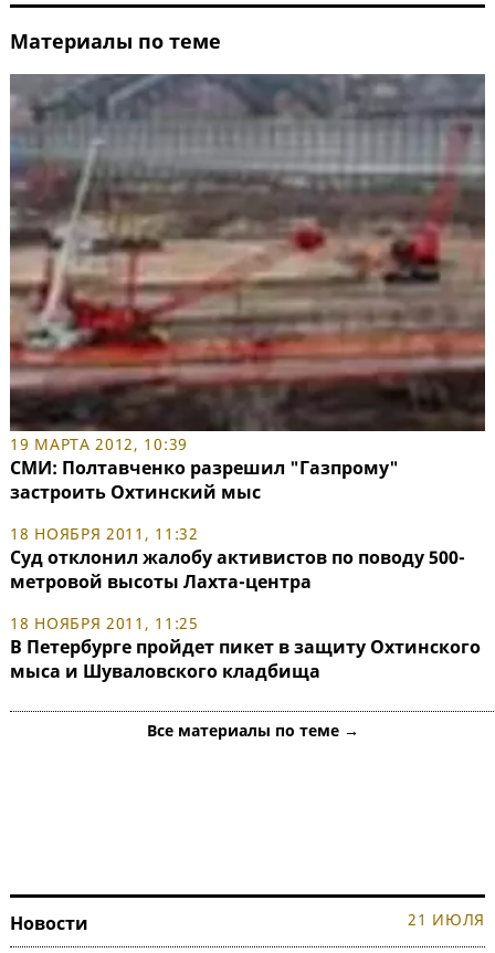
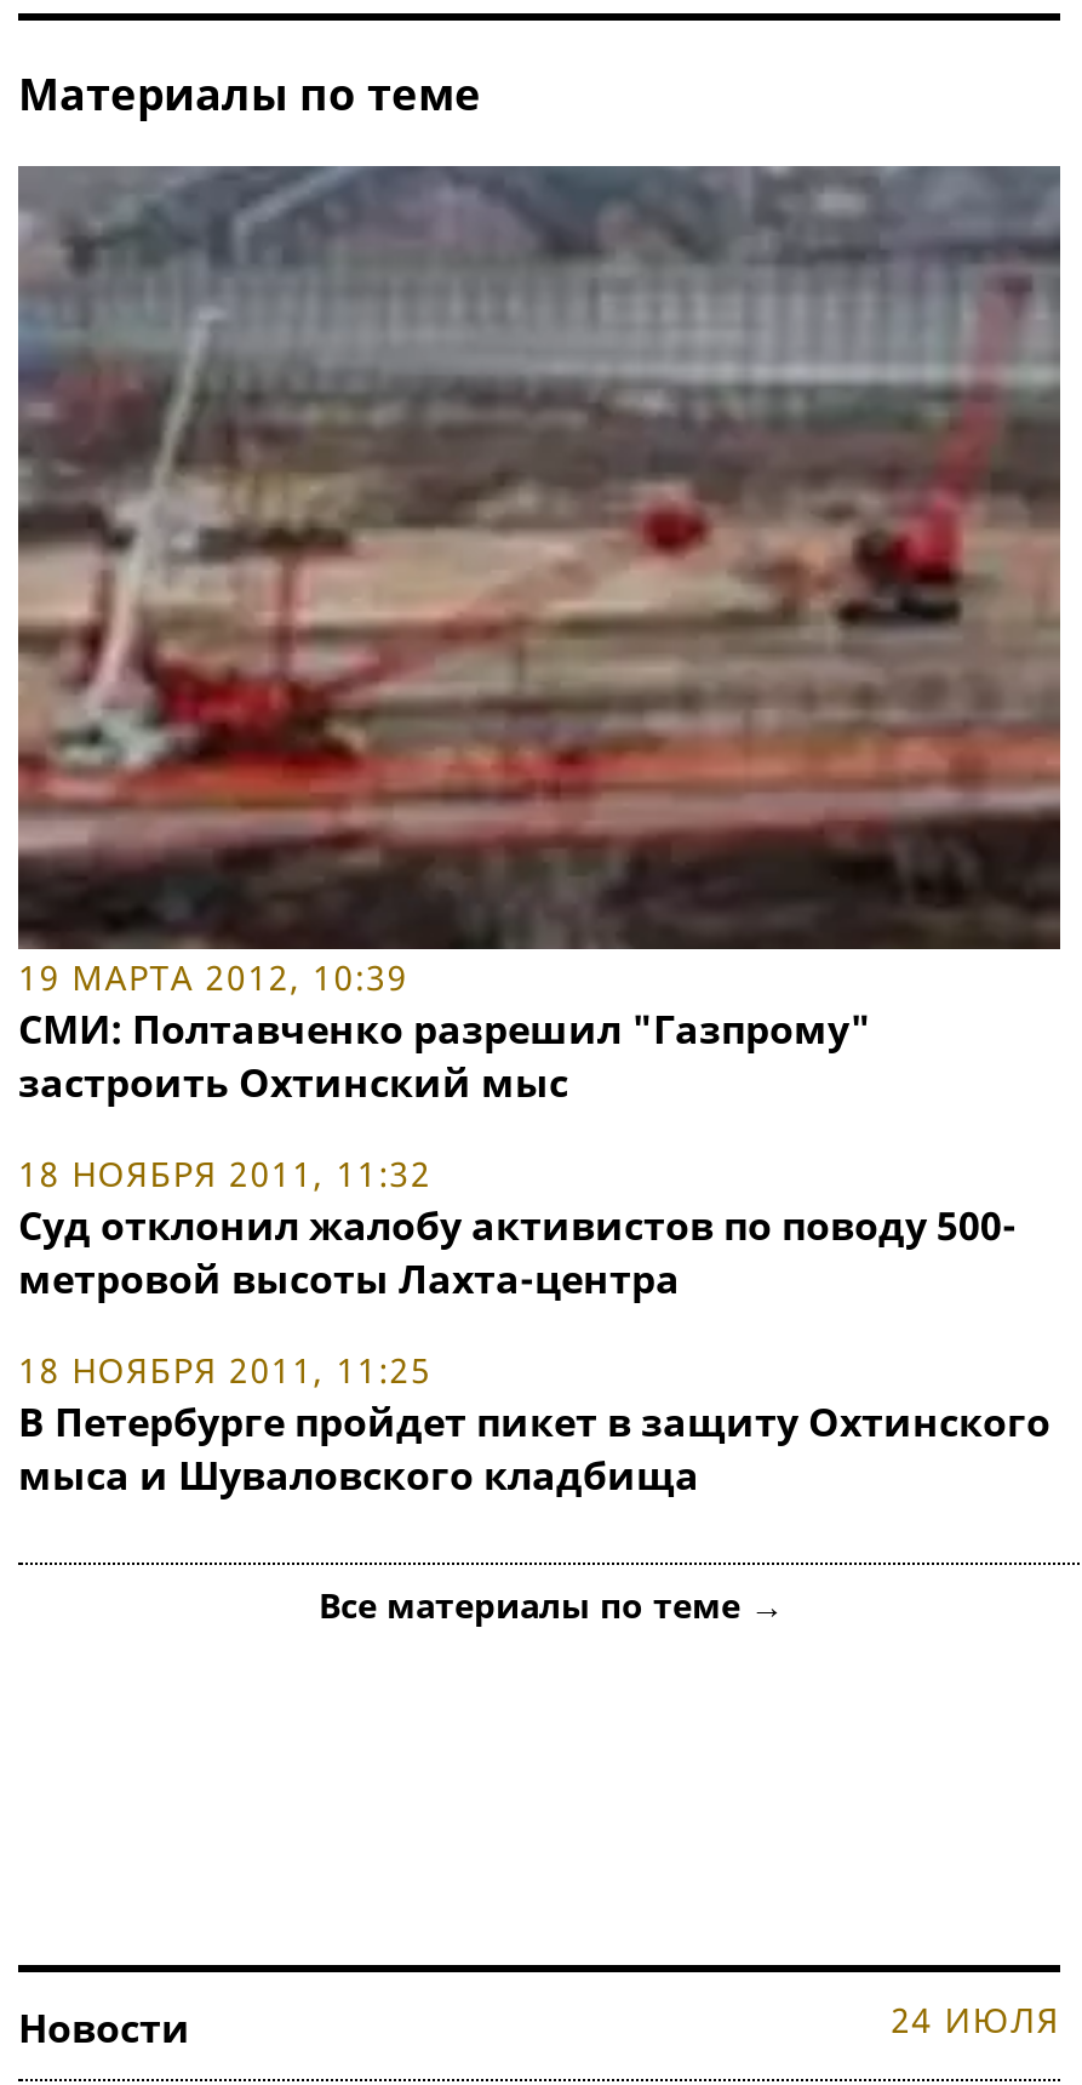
[408,908,485,929] 21 ИЮЛЯ -> [891,1996,1060,2042] 24 ИЮЛЯ

